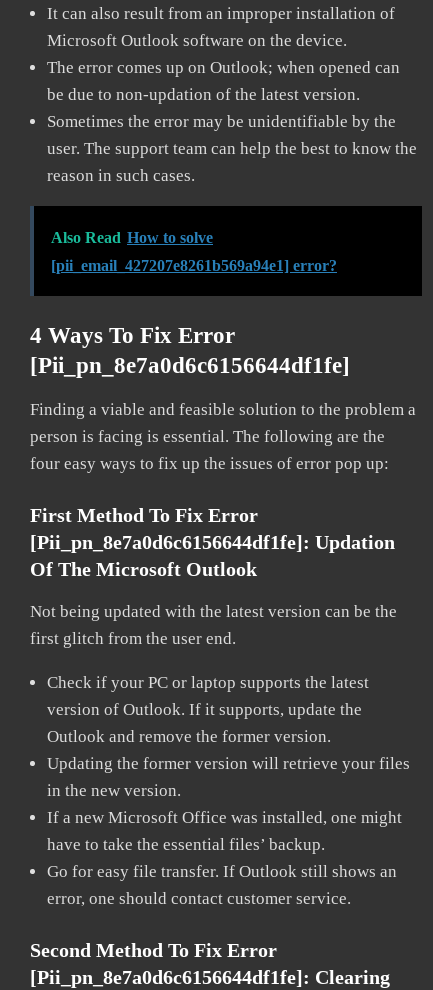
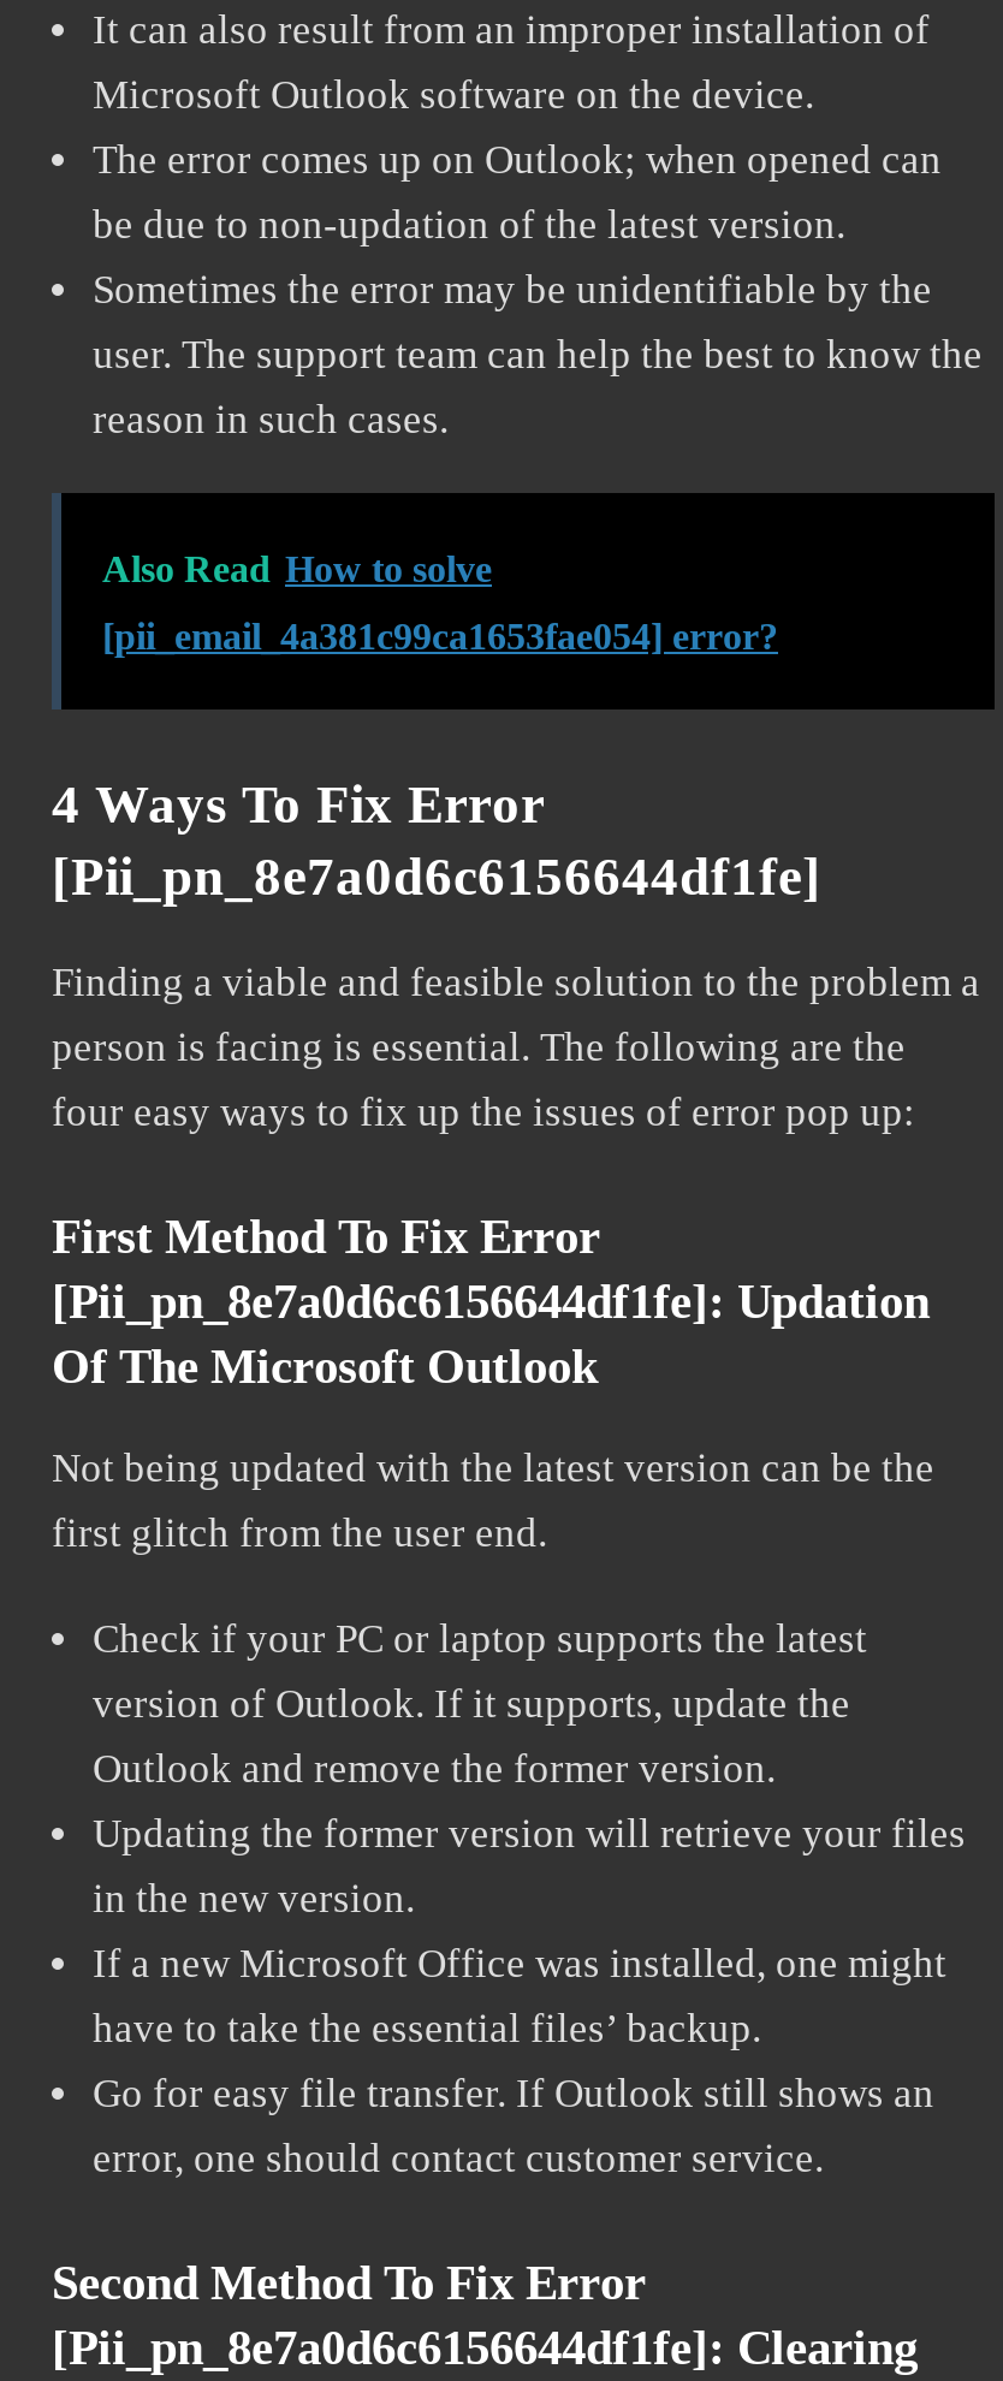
[51,257,337,274] [pii_email_427207e8261b569a94e1] error? -> [102,617,778,658] [pii_email_4a381c99ca1653fae054] error?

